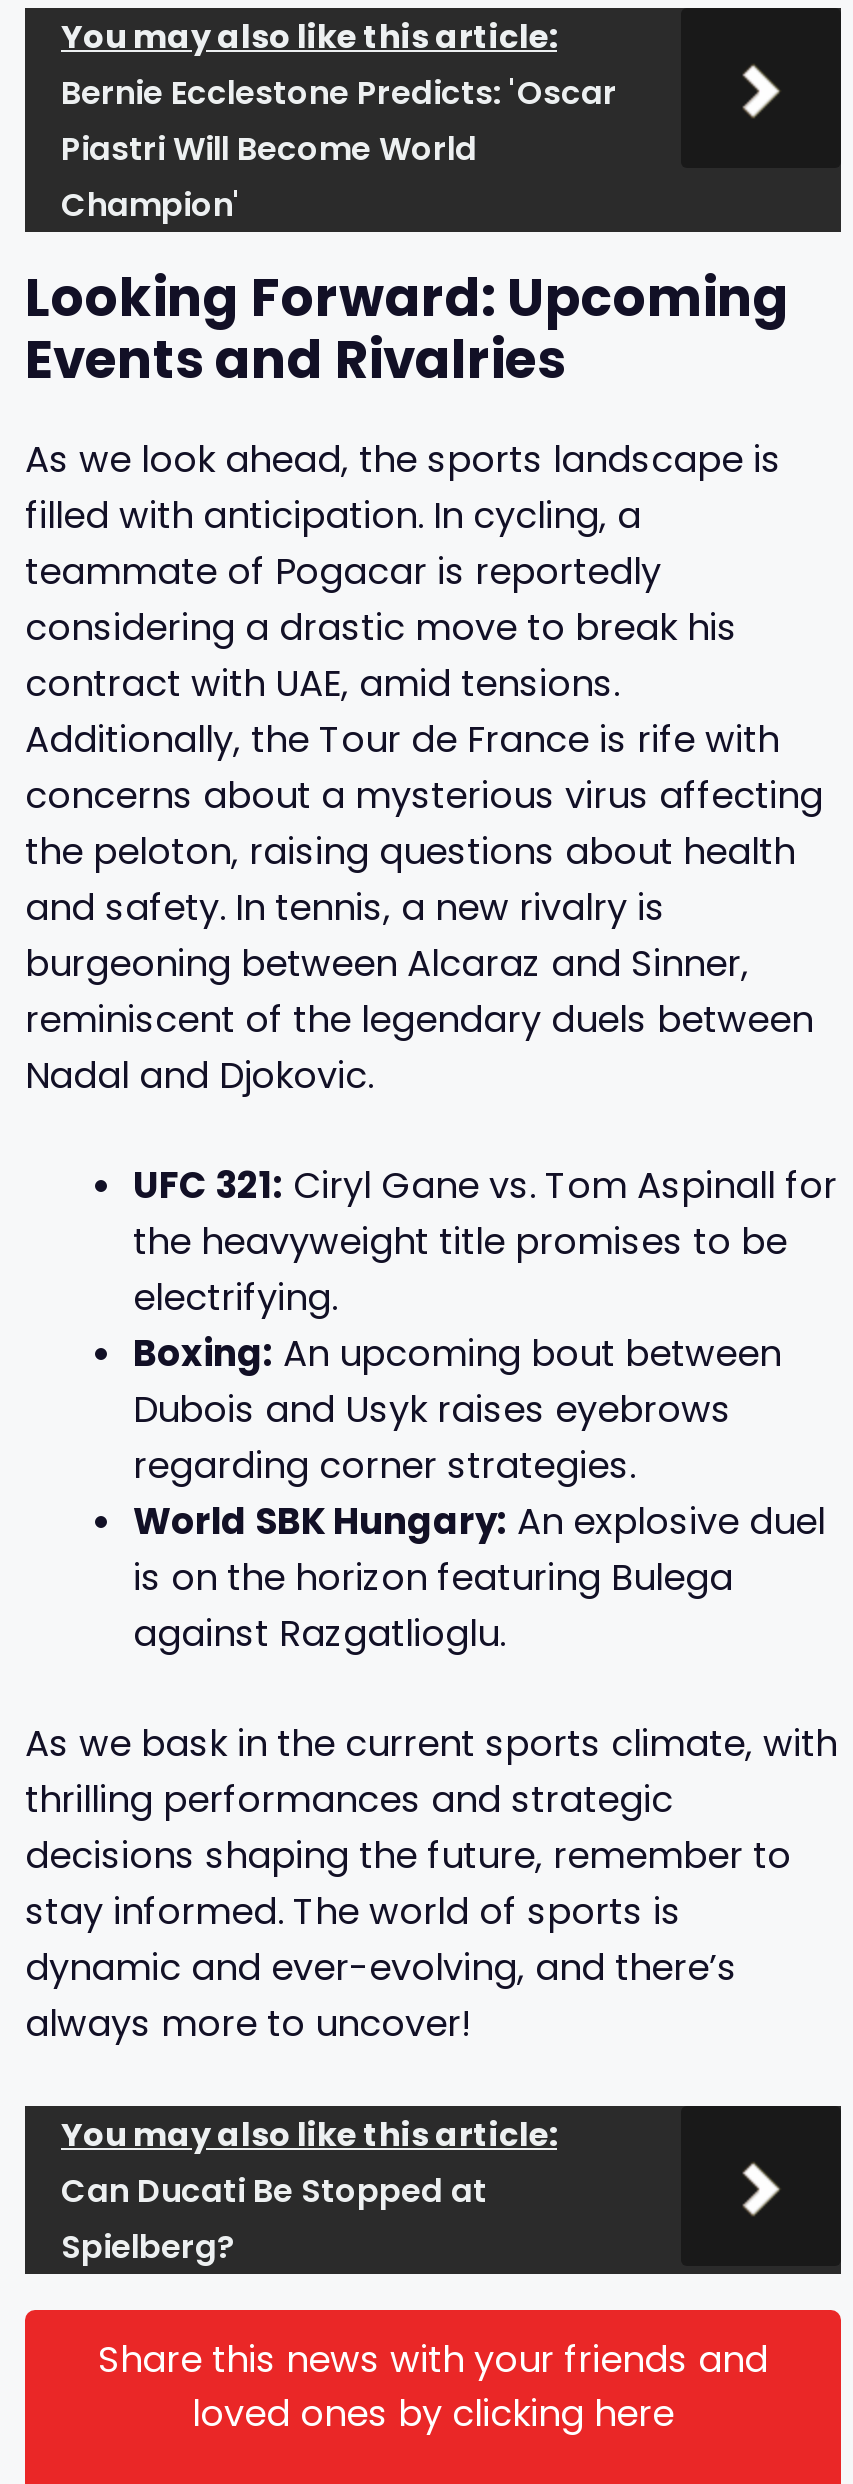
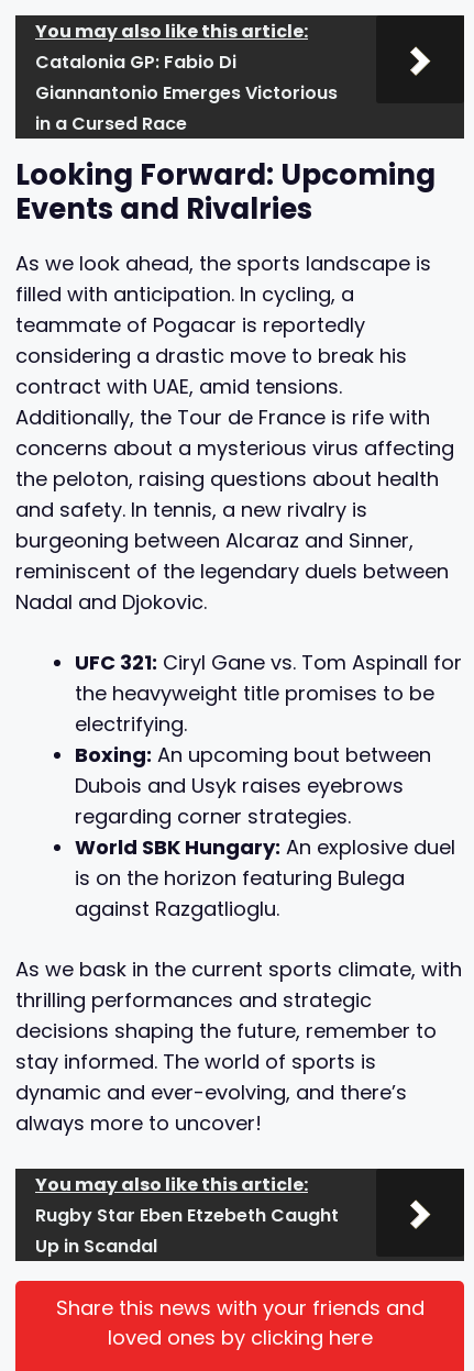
[61,71,617,229] Bernie Ecclestone Predicts: 'Oscar | Piastri Will Become World | Champion' -> [35,50,338,137] Catalonia GP: Fabio Di | Giannantonio Emerges Victorious | in a Cursed Race
[61,2169,487,2271] Can Ducati Be Stopped at | Spielberg? -> [35,1203,339,1259] Rugby Star Eben Etzebeth Caught | Up in Scandal

